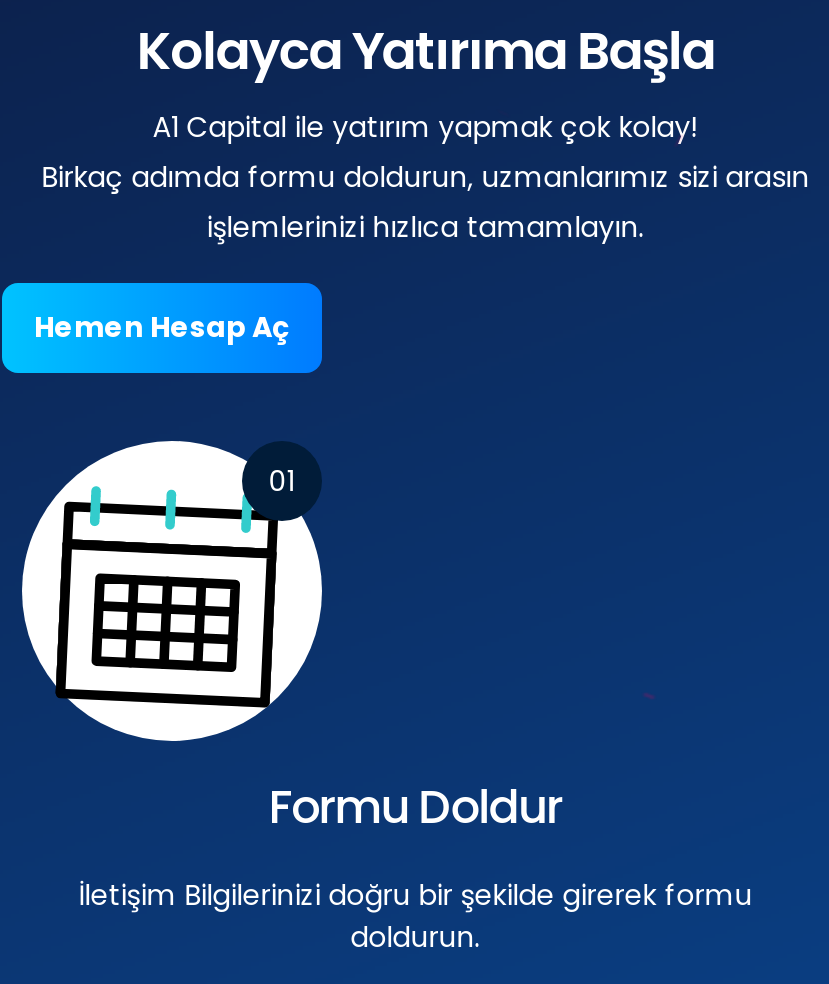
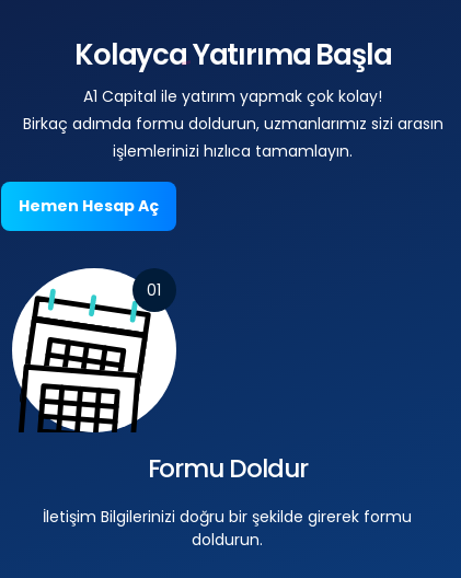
[34,479,280,743] [image] -> [18,288,152,433] [image]

